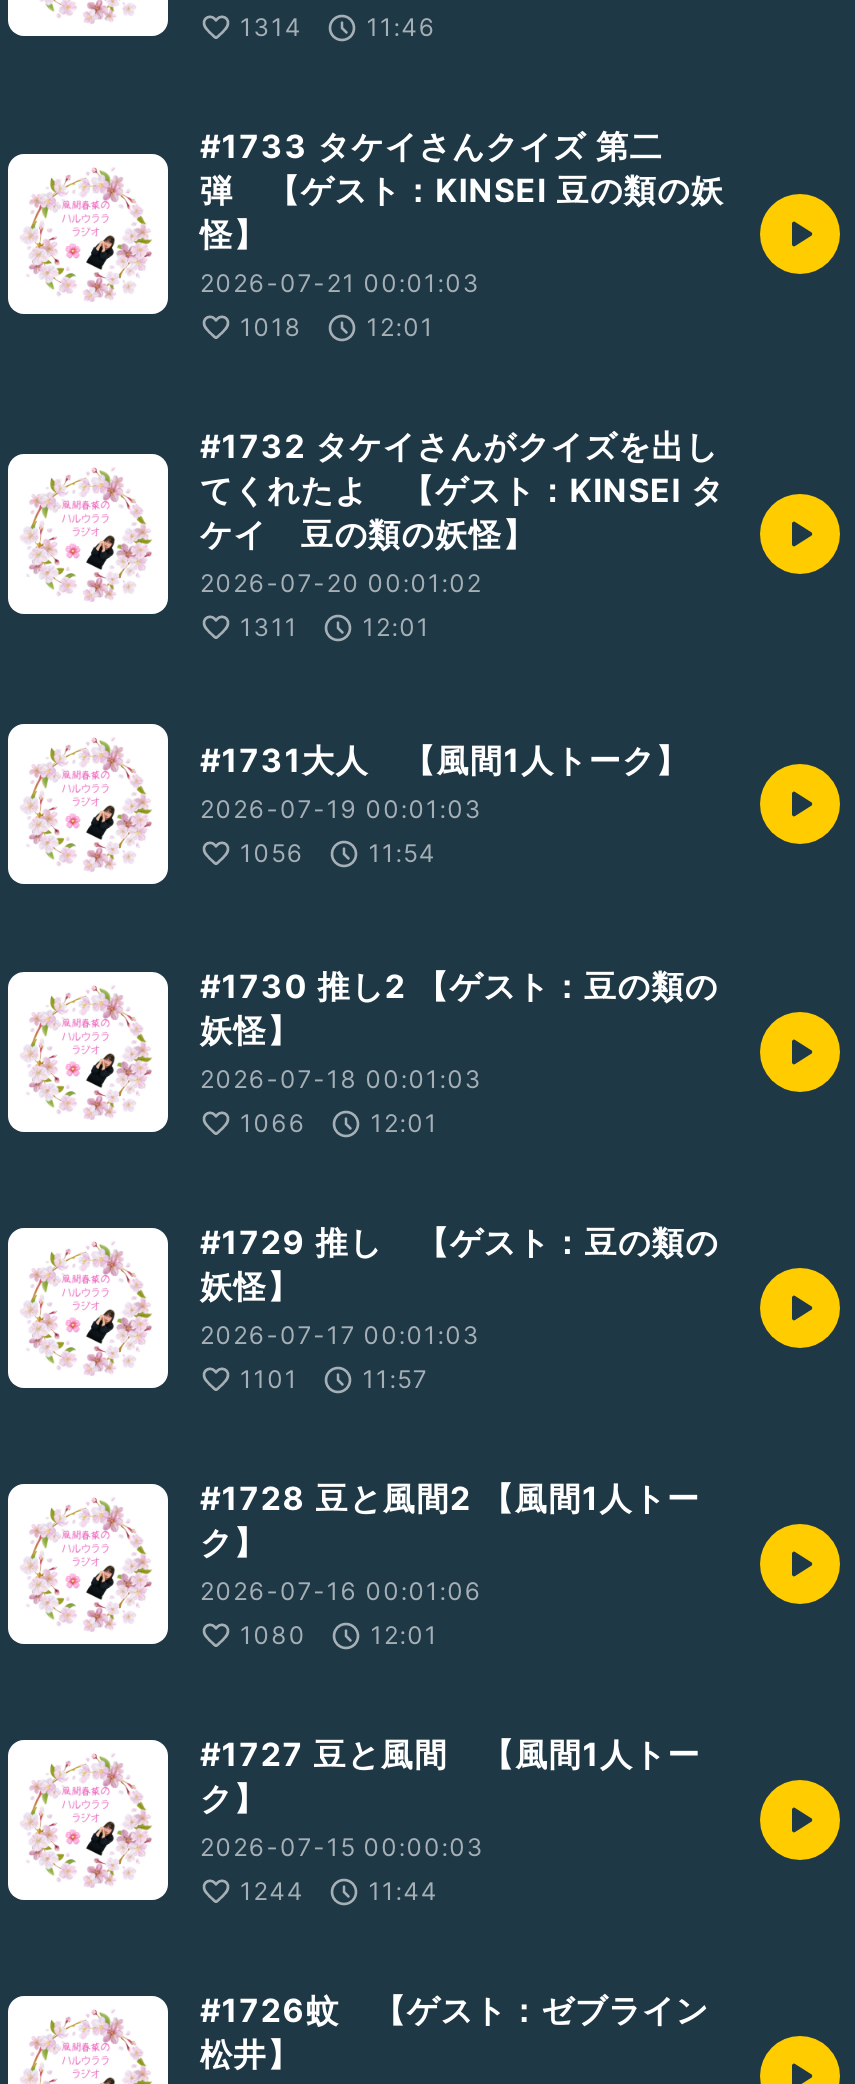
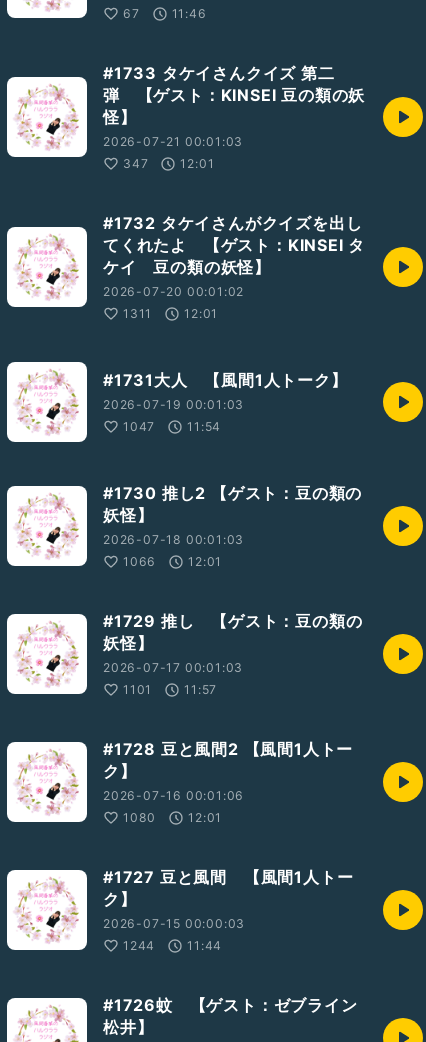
[240,12,302,42] 1314 -> [123,6,140,21] 67
[240,312,302,342] 1018 -> [123,156,148,171] 347
[240,838,304,868] 1056 -> [123,419,155,434] 1047

